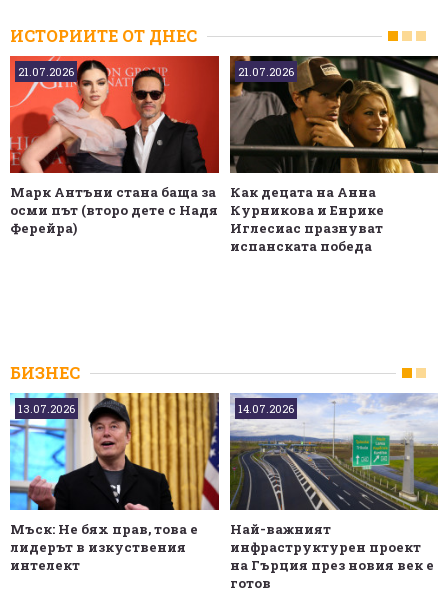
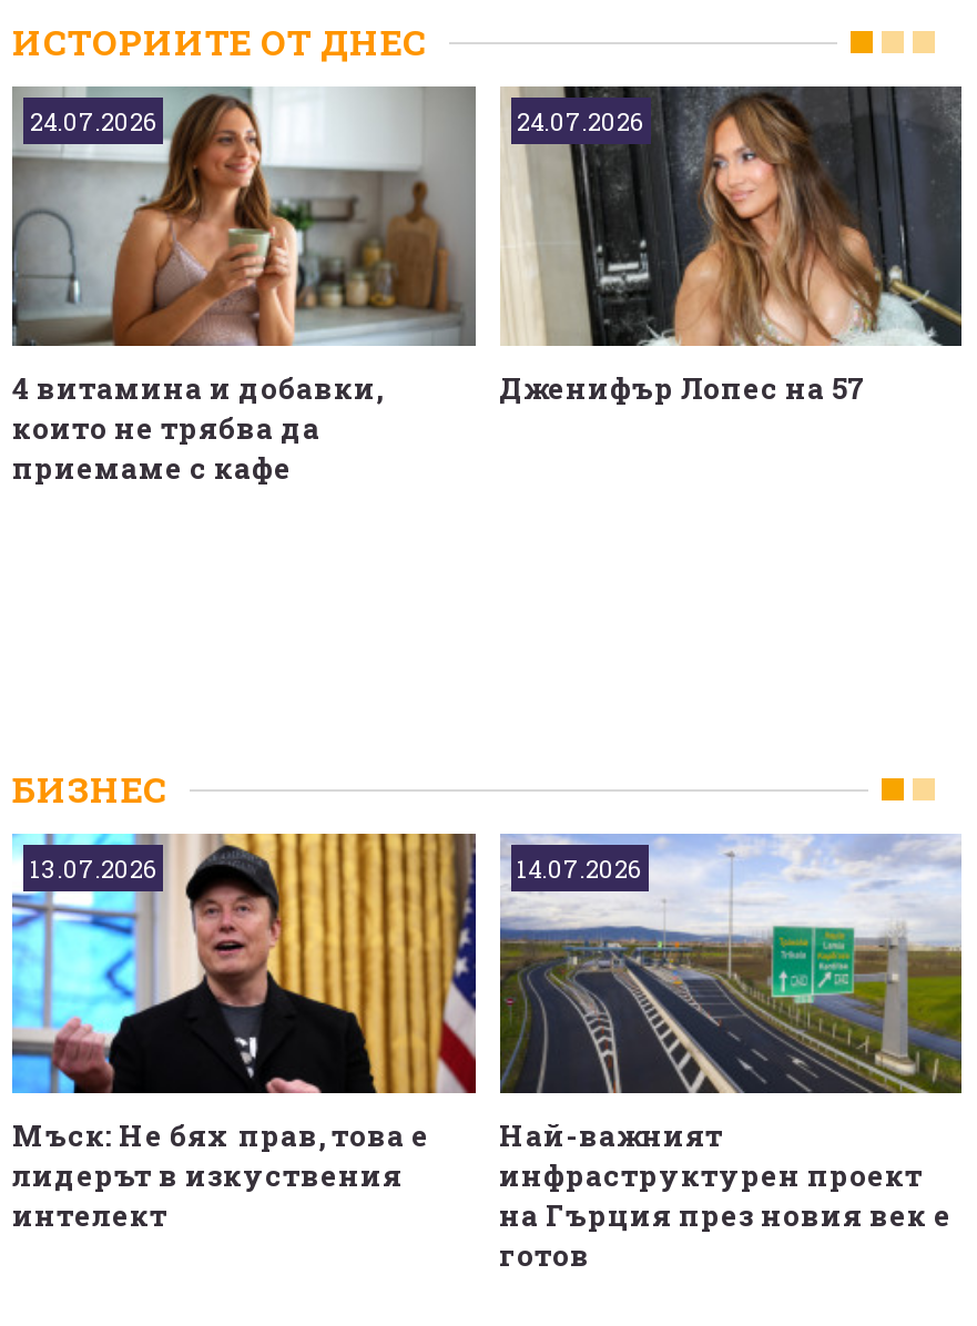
[9,55,220,174] [image] | 21.07.2026 -> [10,84,478,348] [image] | 24.07.2026
[229,56,439,174] [image] | 21.07.2026 -> [500,86,964,348] [image] | 24.07.2026
[10,183,218,237] Марк Антъни стана баща за | осми път (второ дете с Надя | Ферейра) -> [12,369,383,489] 4 витамина и добавки, | които не трябва да | приемаме с кафе
[229,183,383,255] Как децата на Анна | Курникова и Енрике | Иглесиас празнуват | испанската победа -> [499,369,867,409] Дженифър Лопес на 57

